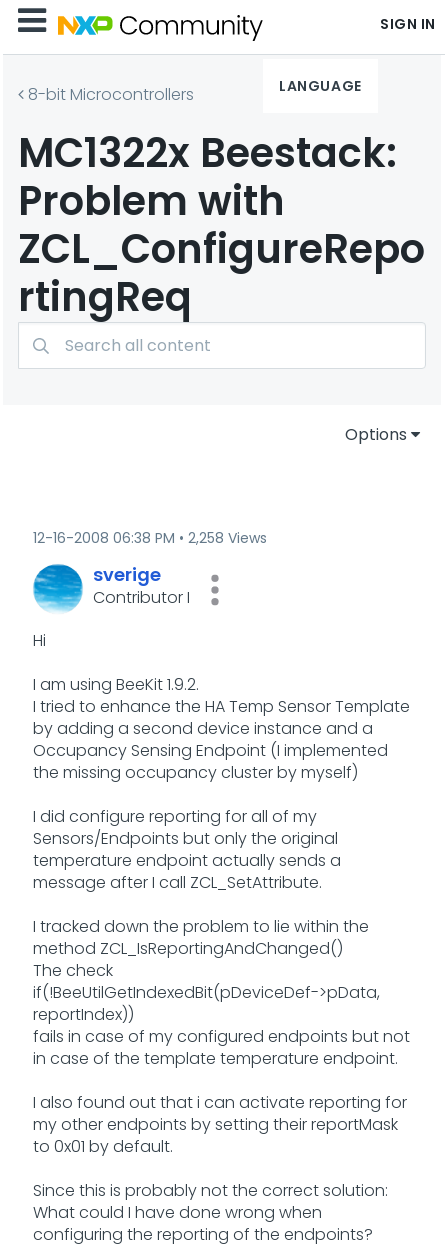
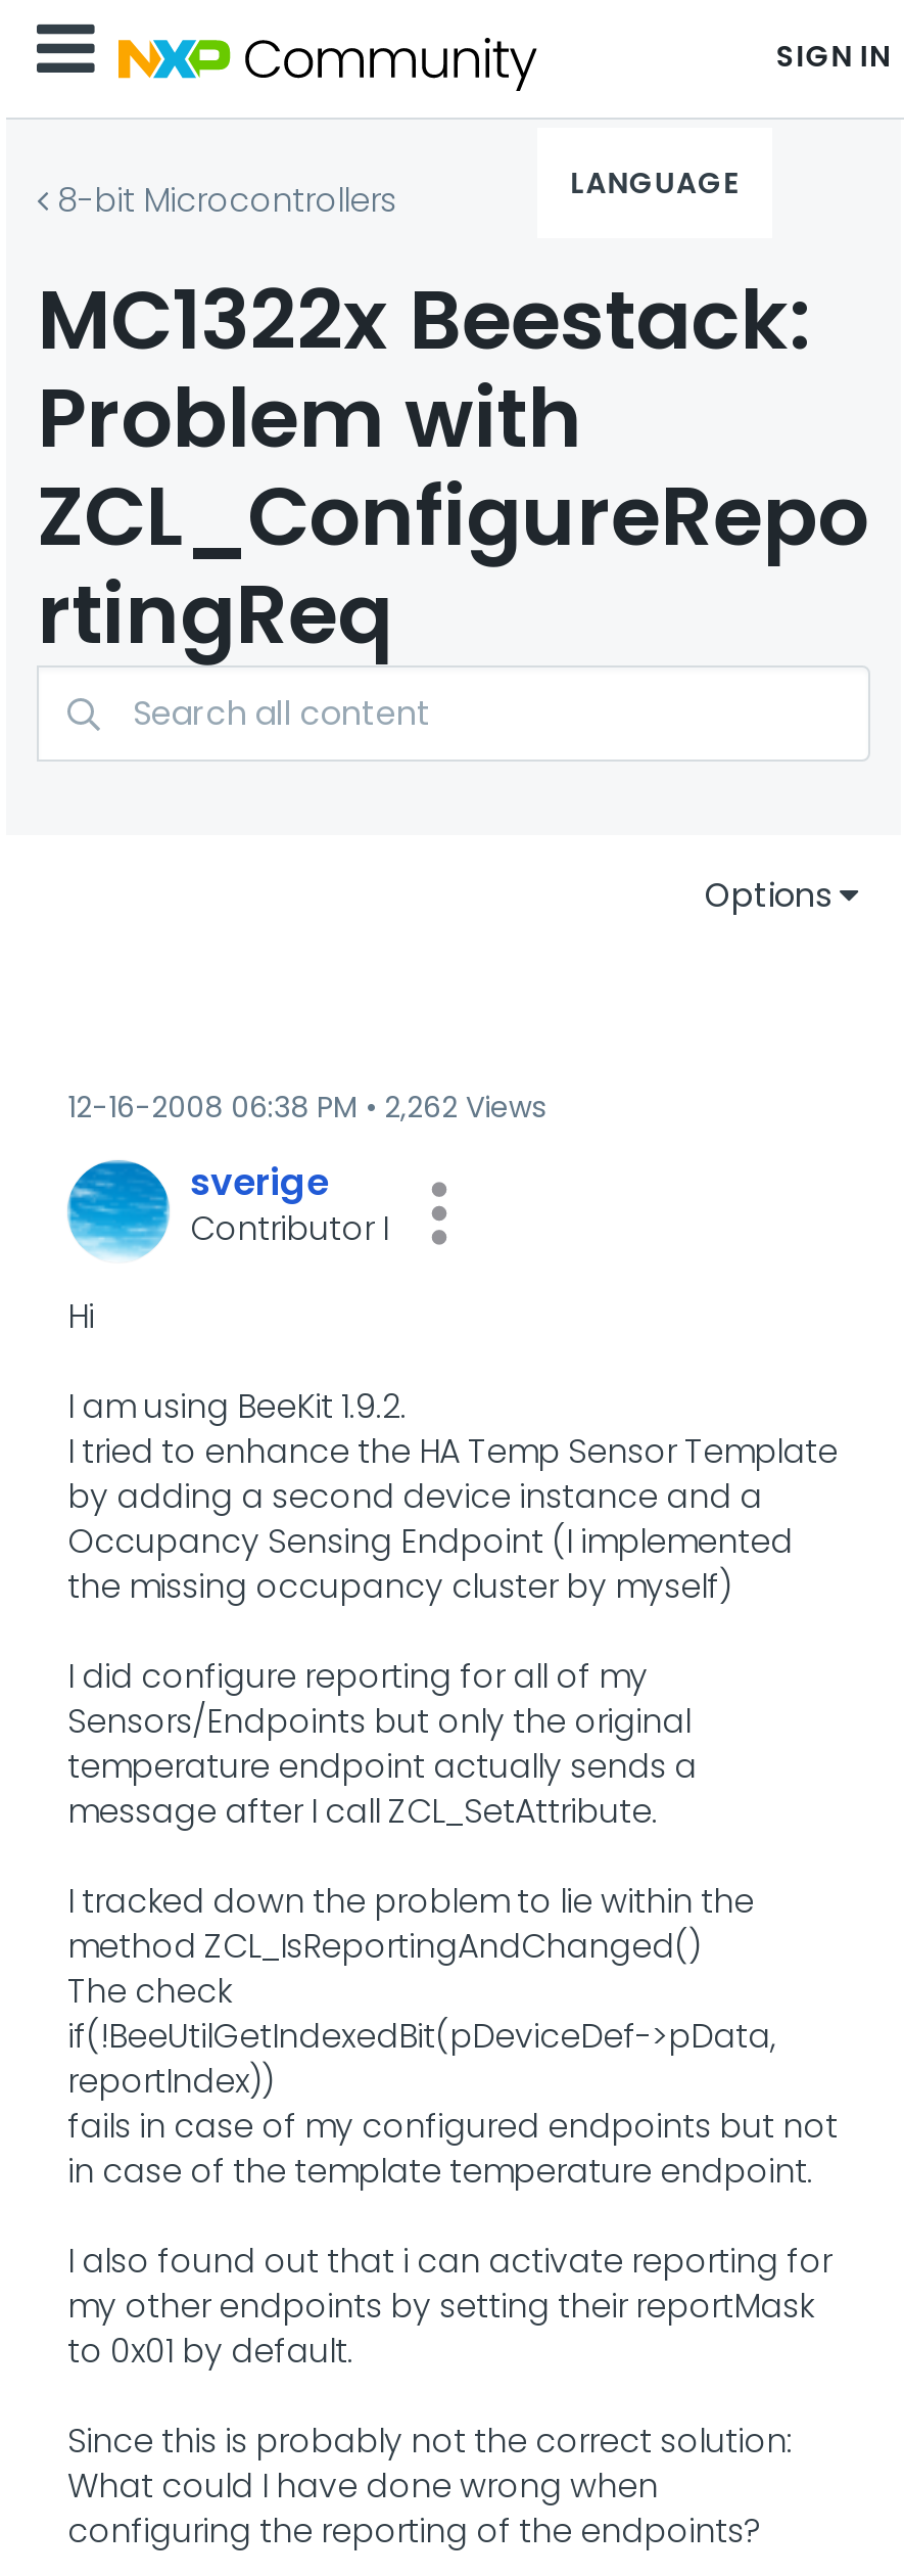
[33,528,267,548] 12-16-2008 06:38 PM 2,258 Views -> [67,1087,545,1128] 12-16-2008 06:38 PM 2,262 Views

